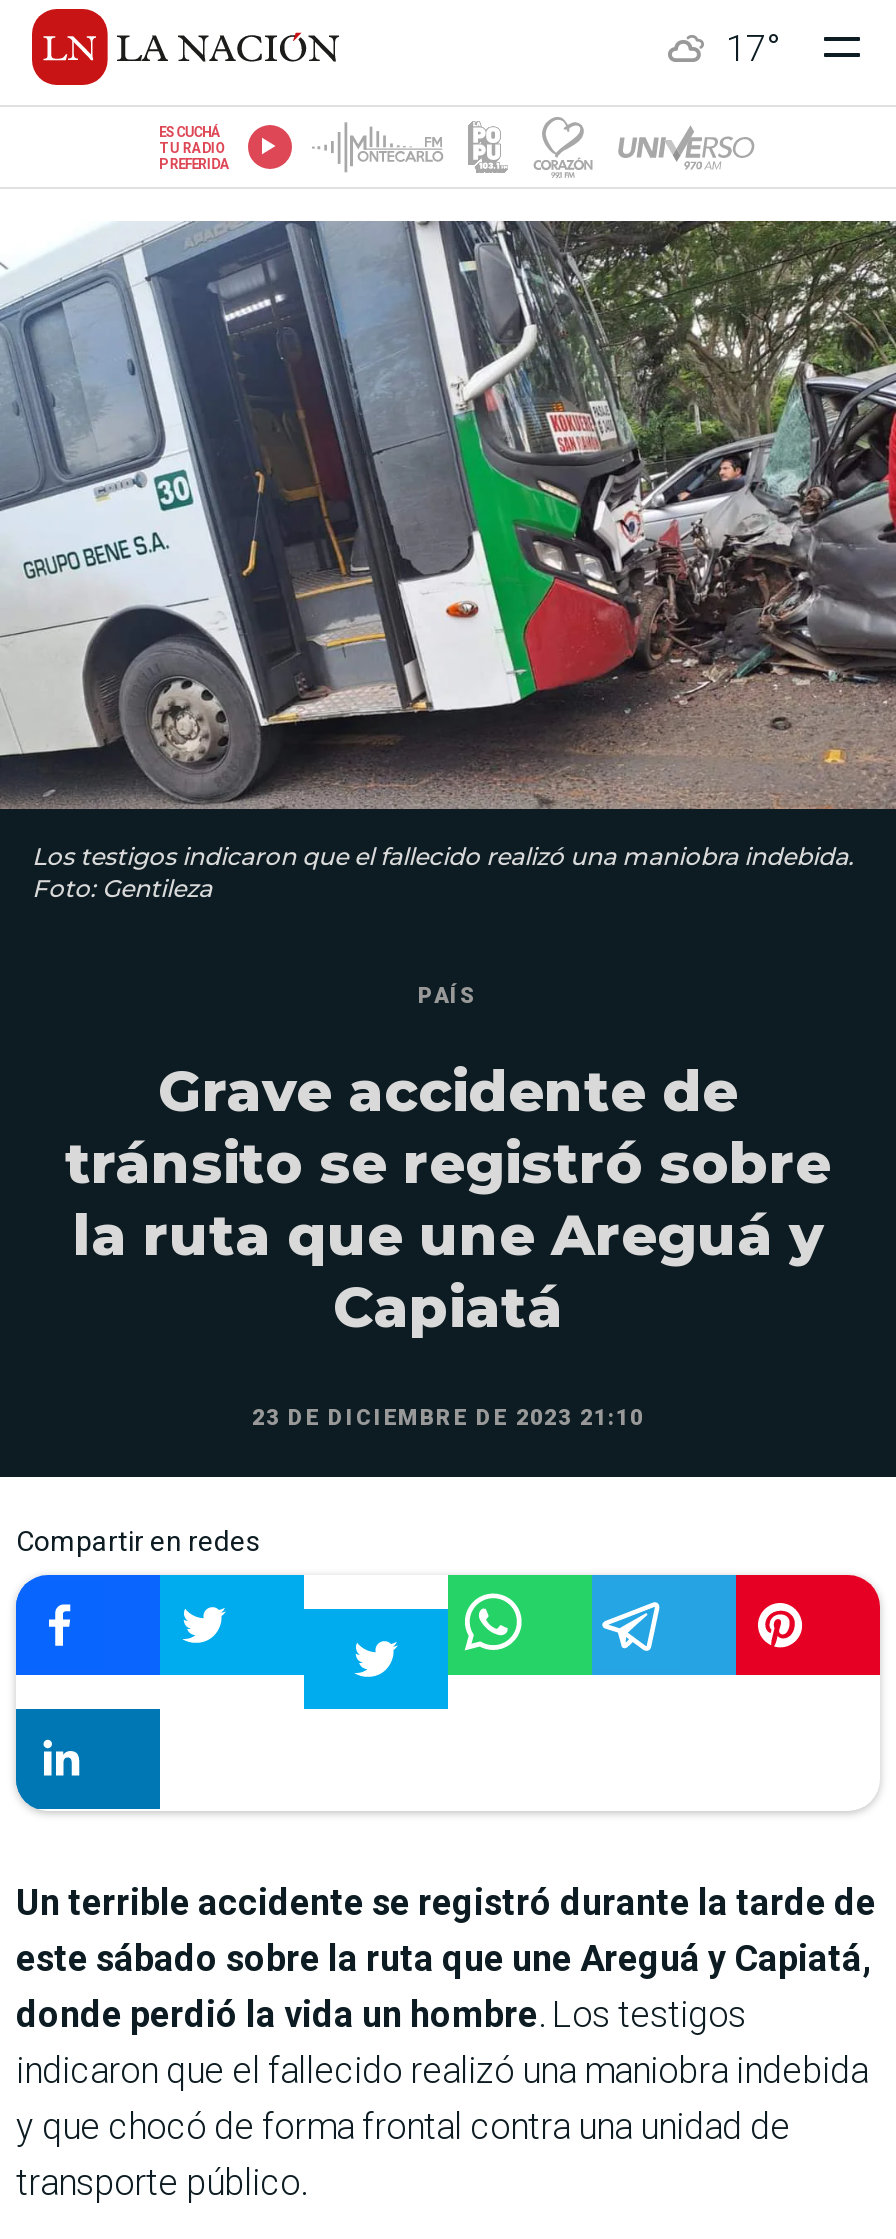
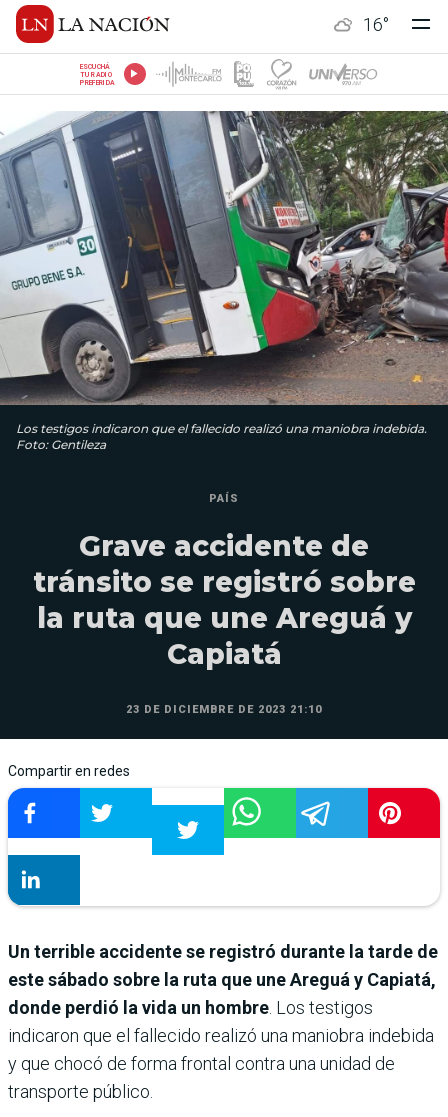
[726,27,778,69] 17° -> [363,14,389,35] 16°

